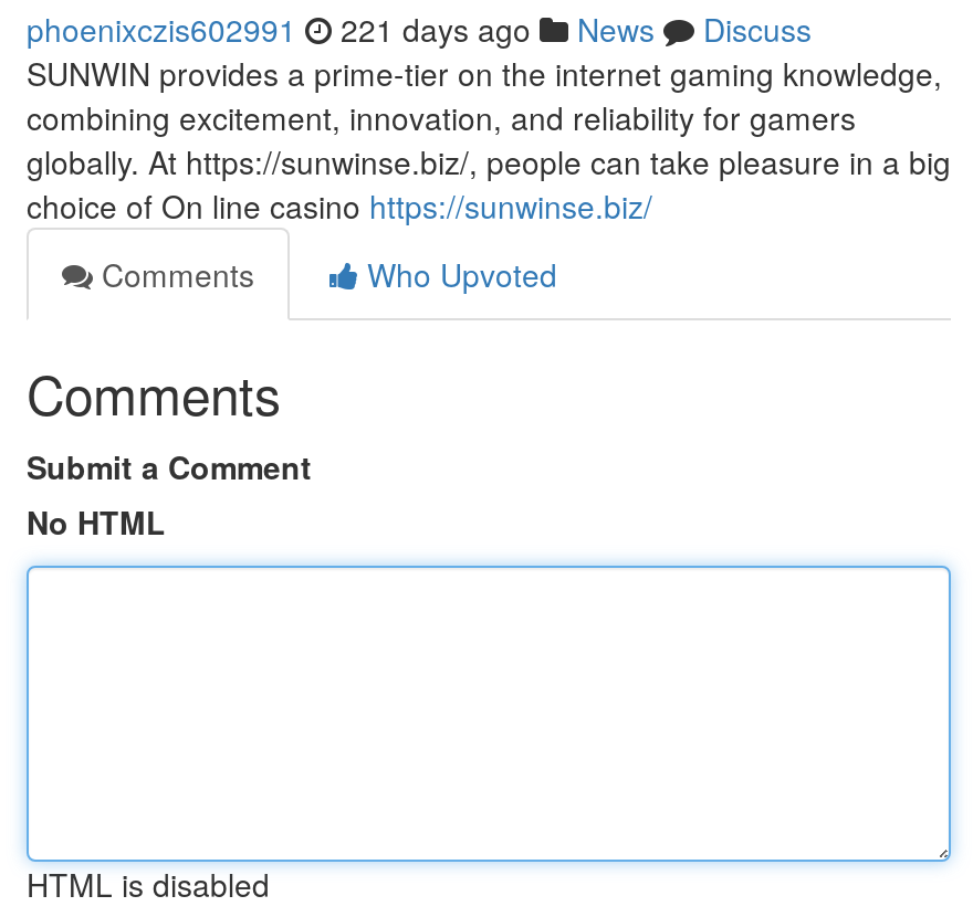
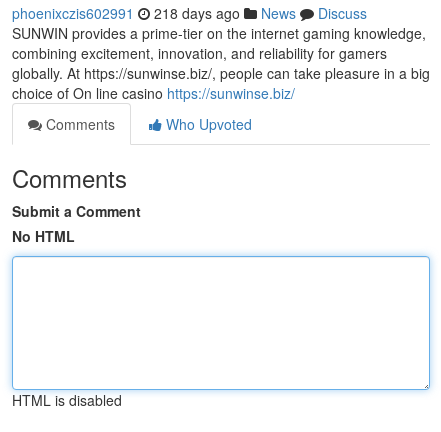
[27,7,812,51] phoenixczis602991 221 days ago News Discuss -> [12,3,367,23] phoenixczis602991 218 days ago News Discuss

